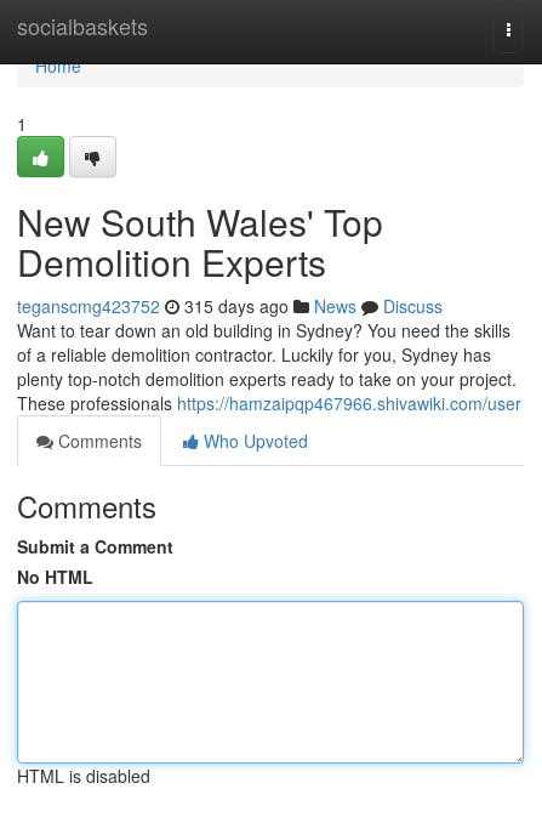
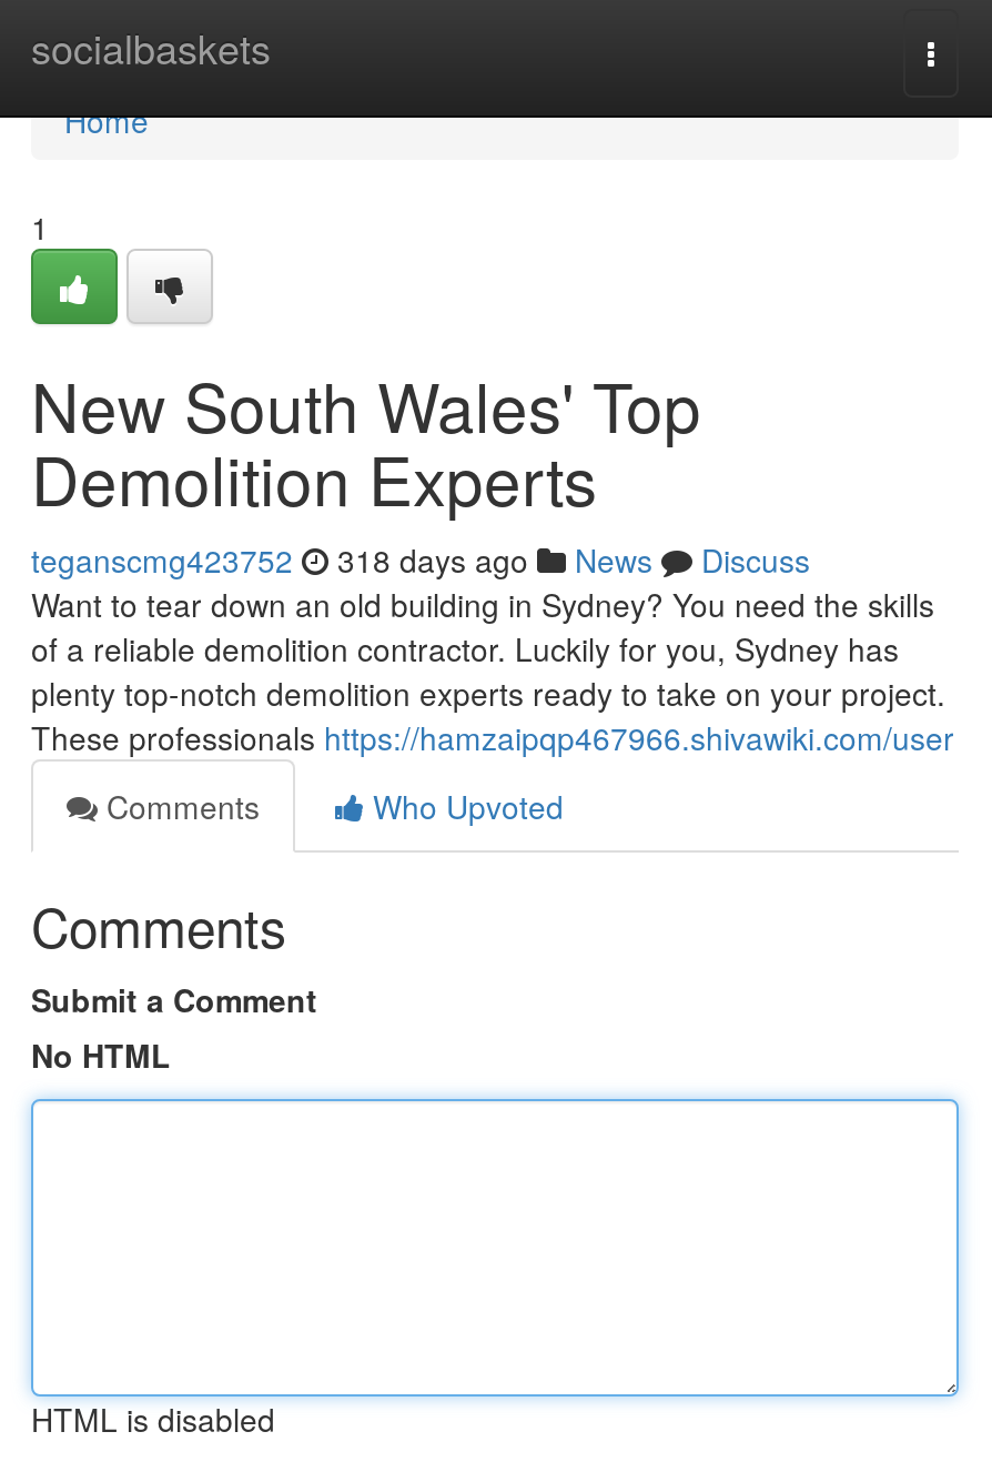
[17,294,443,318] teganscmg423752 315 days ago News Discuss -> [31,537,810,582] teganscmg423752 318 days ago News Discuss

